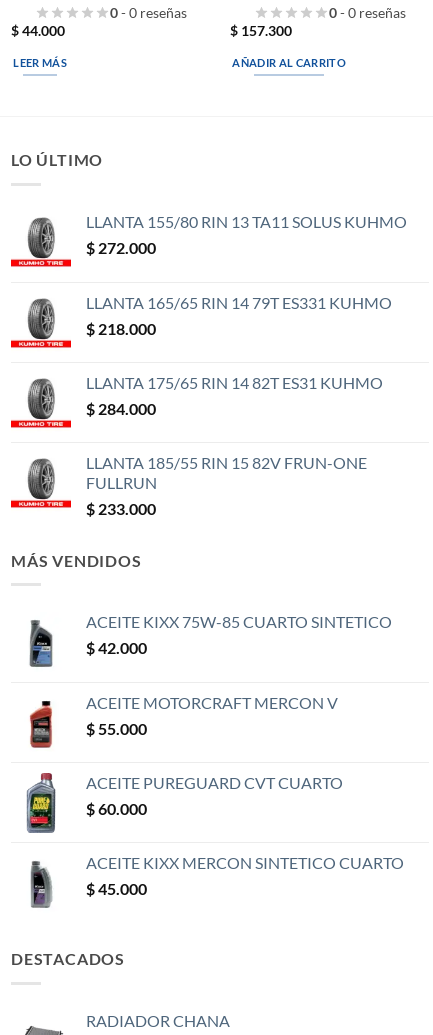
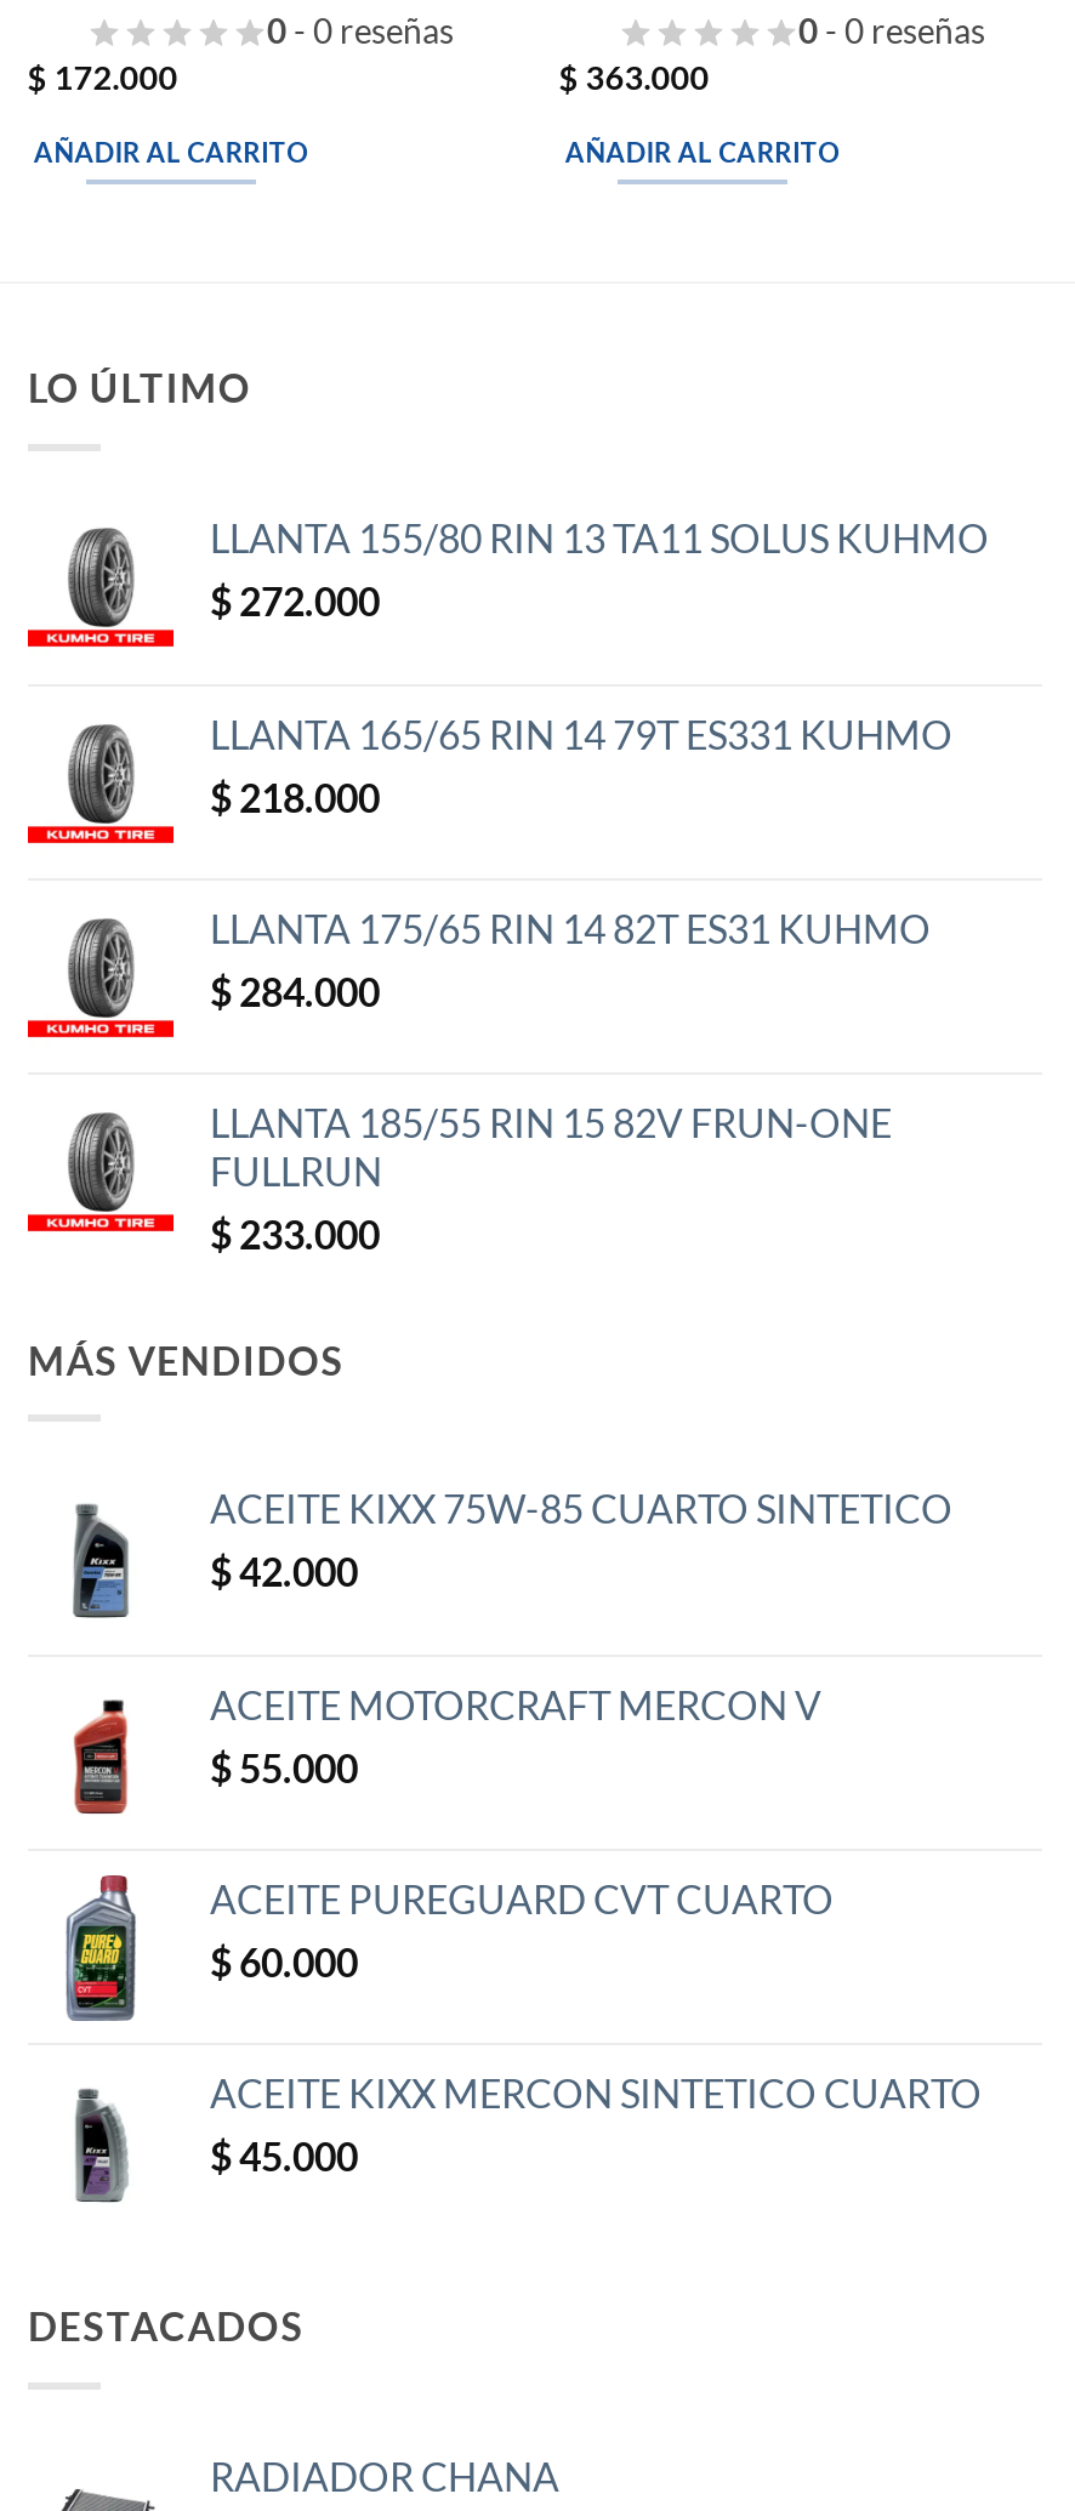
[11,23,65,39] $44.000 -> [27,57,178,96] $172.000
[230,23,292,39] $157.300 -> [559,57,709,96] $363.000
[13,56,67,69] LEER MÁS -> [34,137,309,168] AÑADIR AL CARRITO

